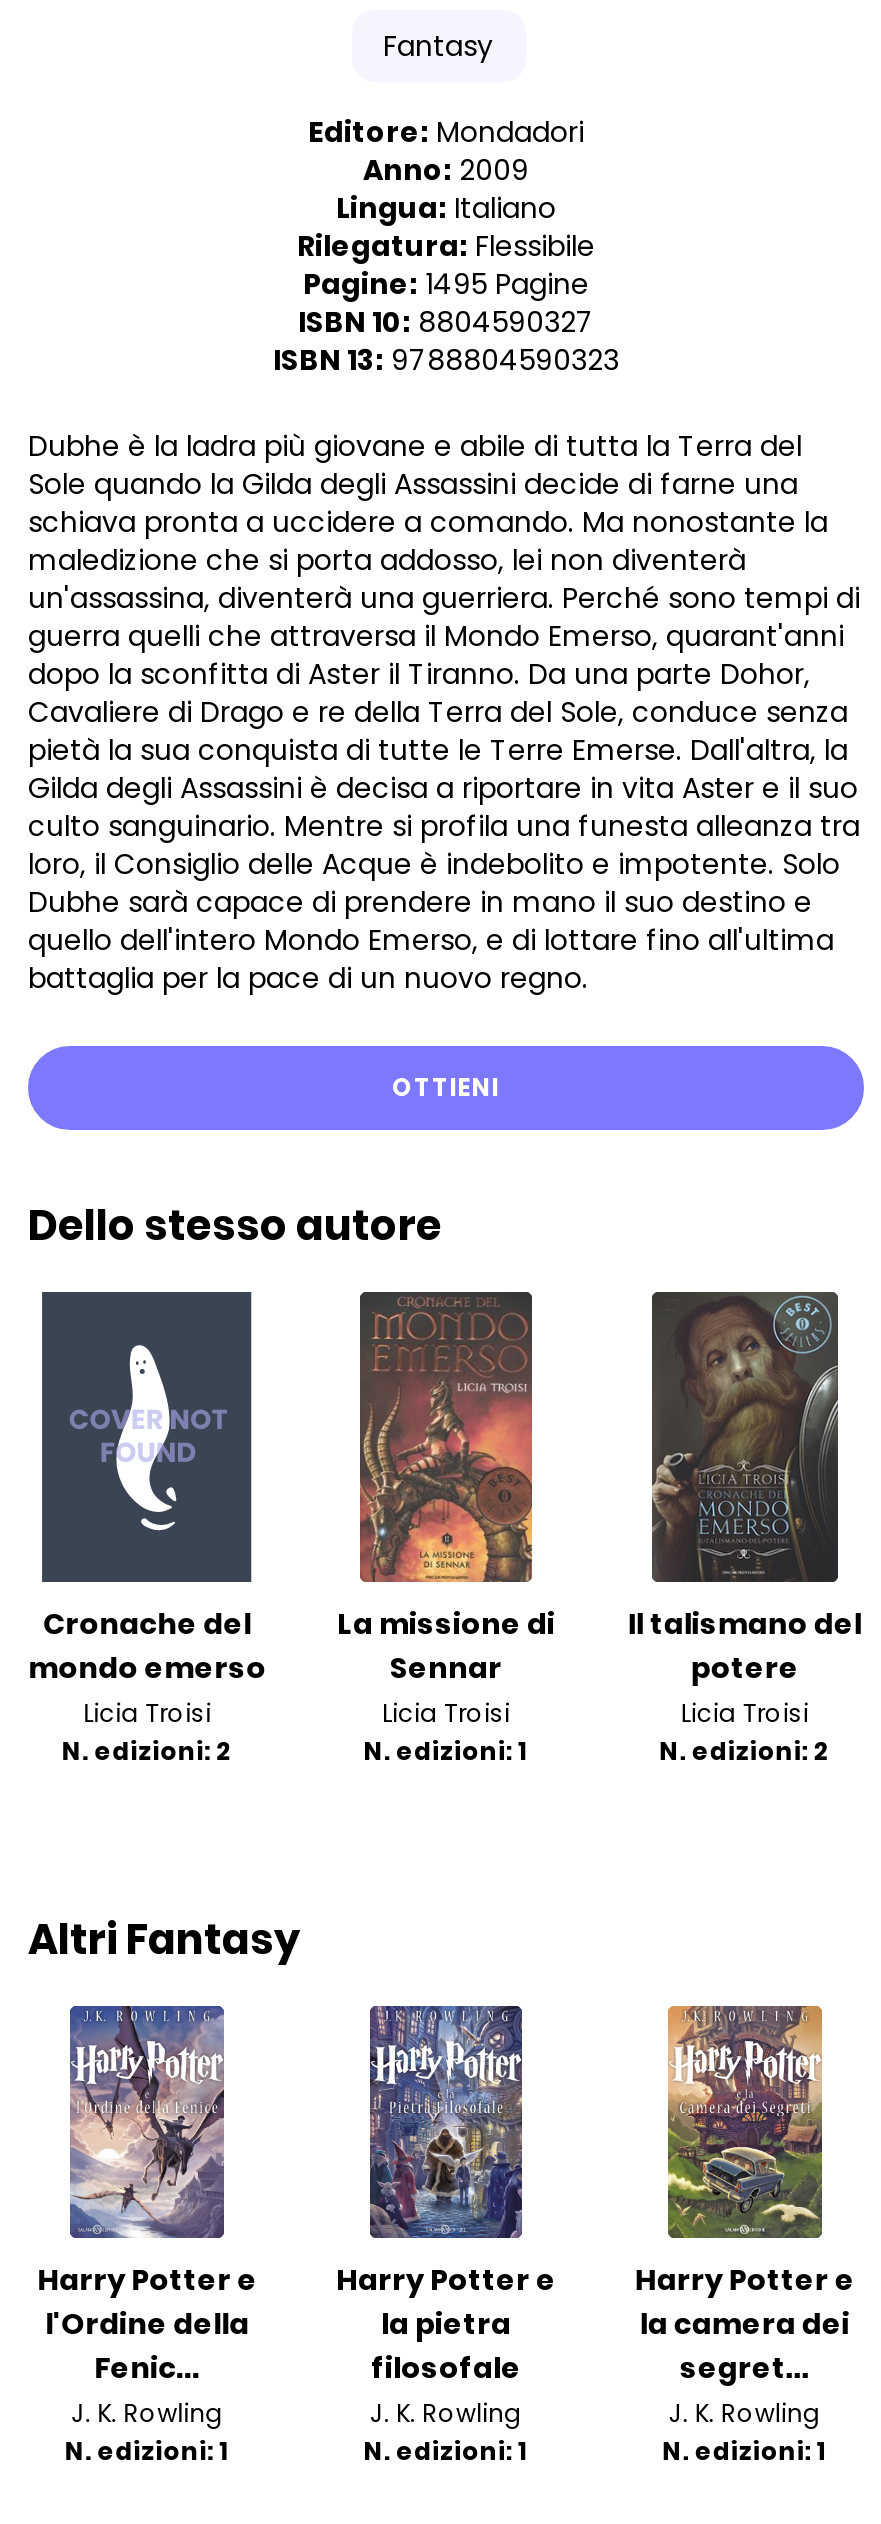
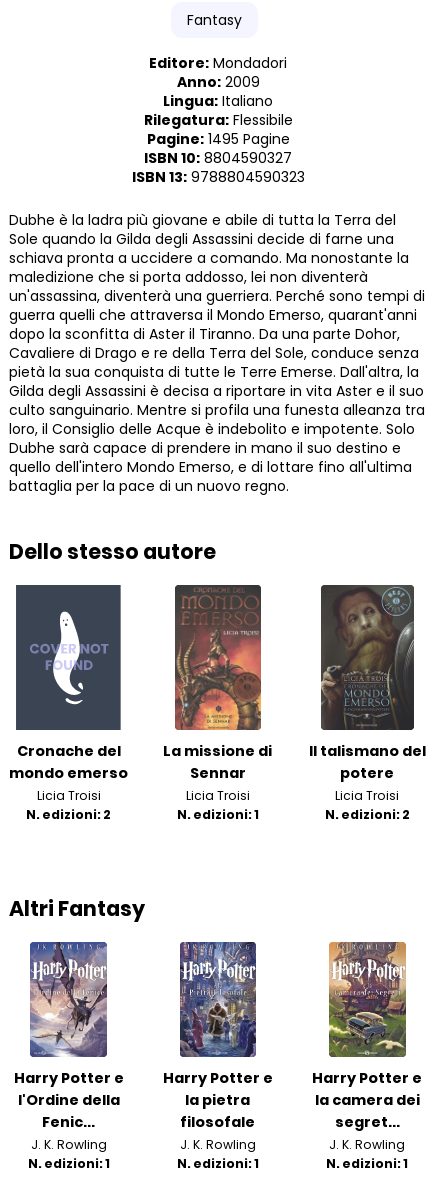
[392,1071,500,1105] OTTIENI -> none

